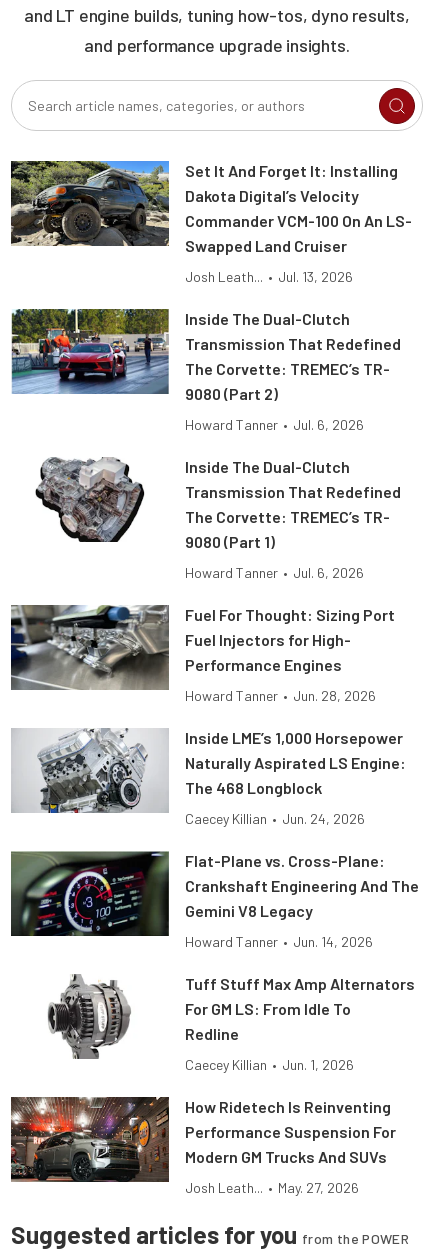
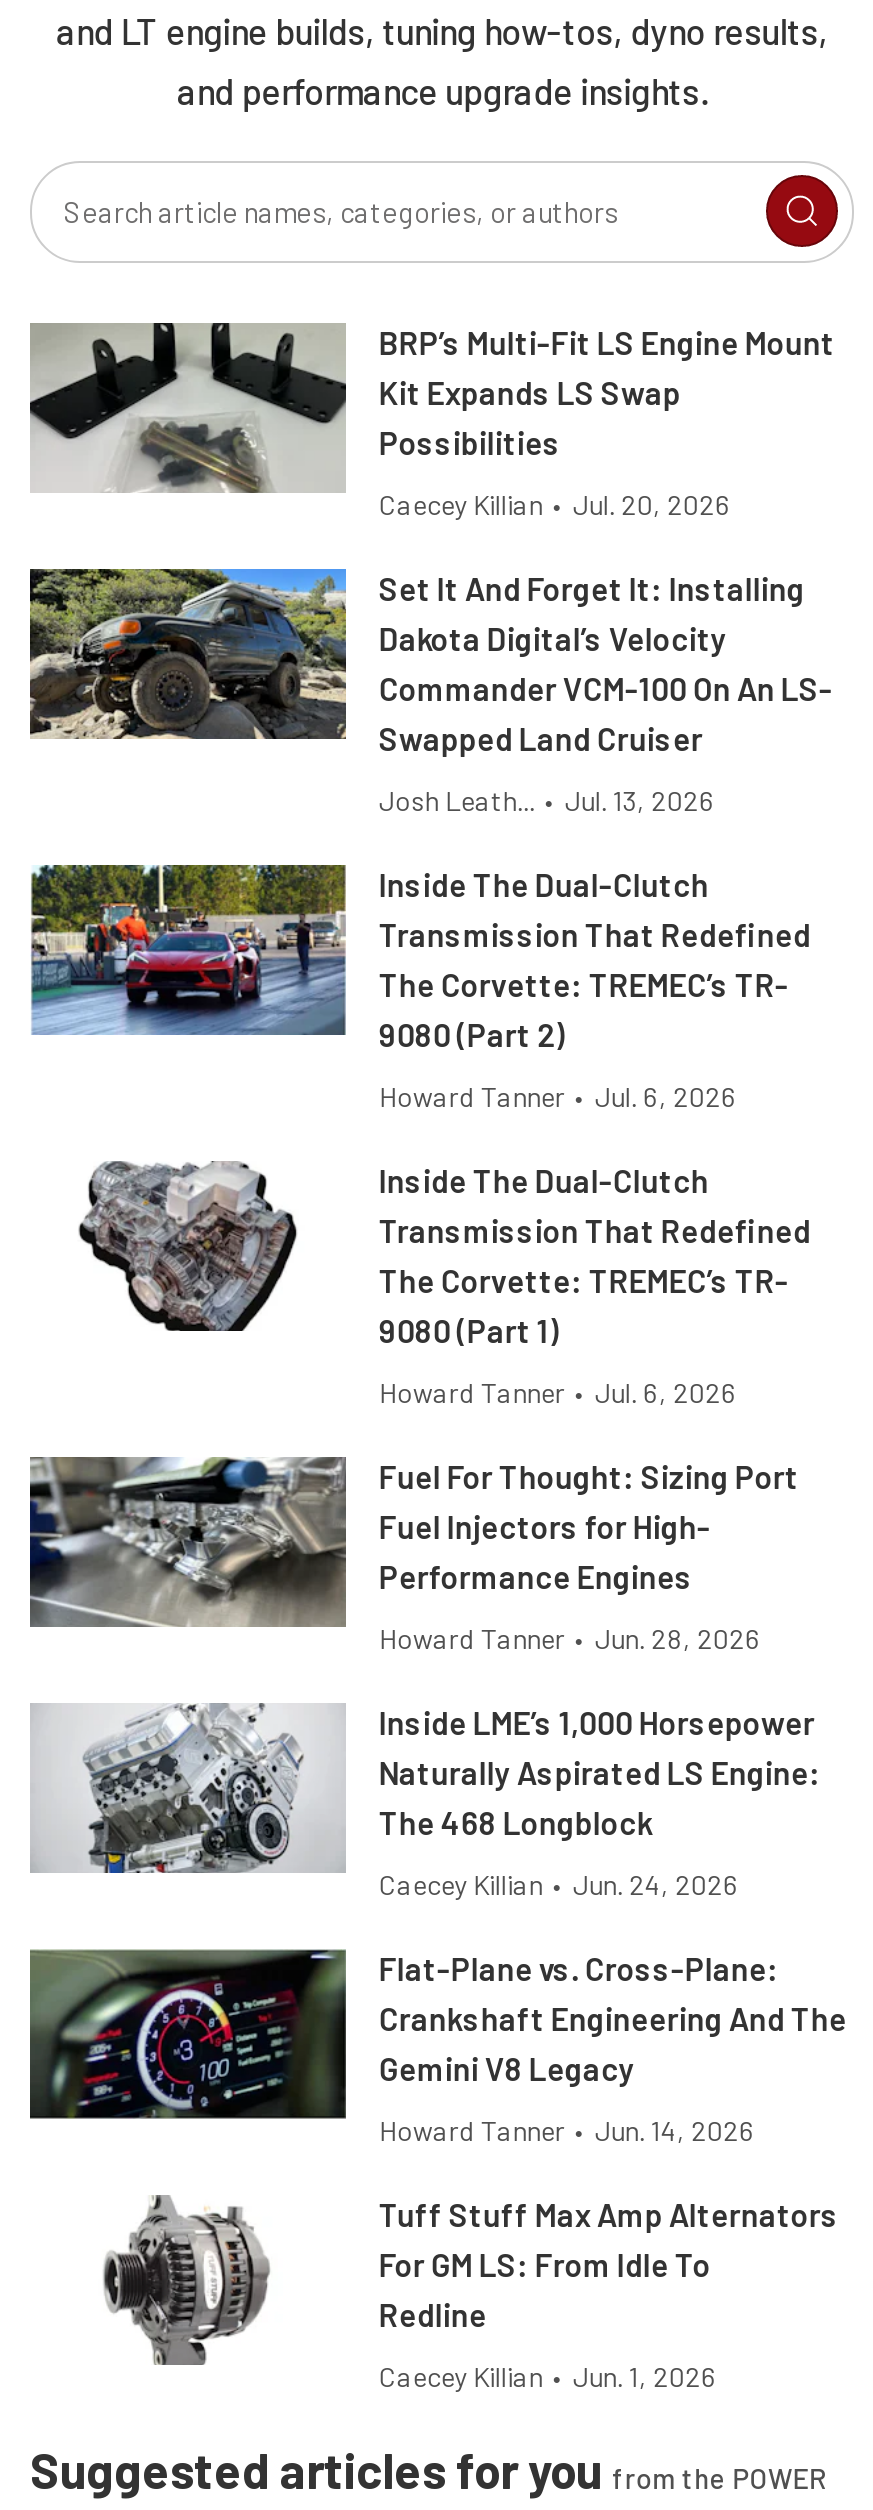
none -> [32,320,835,521] [image] | BRP’s Multi-Fit LS Engine Mount | Kit Expands LS Swap | Possibilities | Caecey Killian • Jul. 20, 2026
moved [9,160,419,1073] -> [26,566,847,2393]: [image] | Set It And Forget It: Installing | Dakota Digital’s Velocity | ... | Redline | Caecey Killian • Jun. 1, 2026
[10,1096,396,1196] [image] | How Ridetech Is Reinventing | Performance Suspension For | Modern GM Trucks And SUVs | Josh Leath... • May. 27, 2026 -> none

